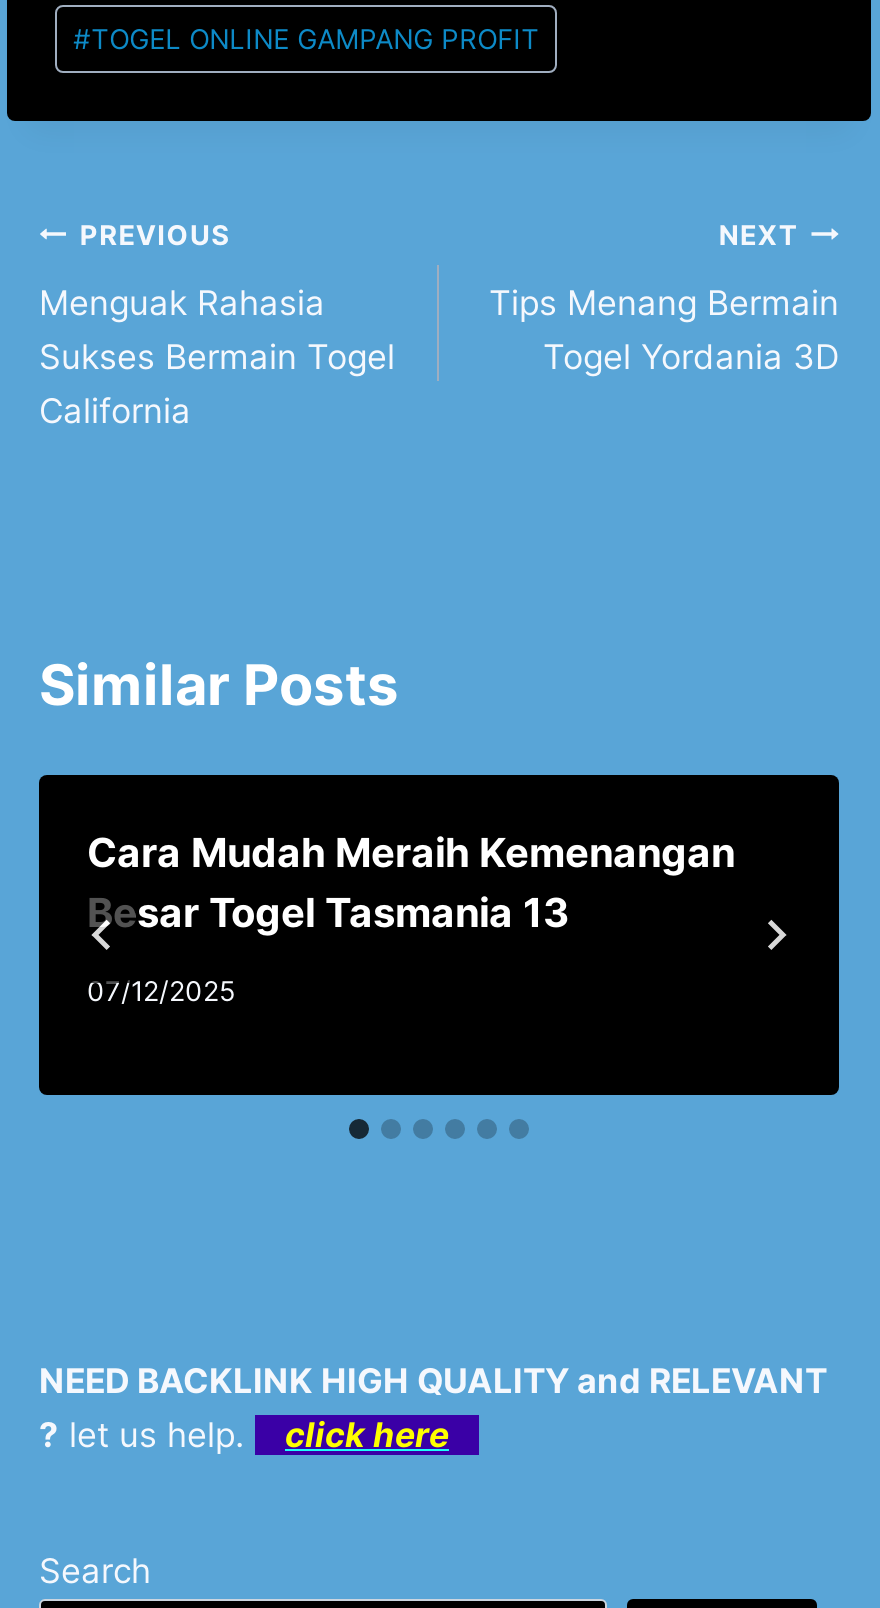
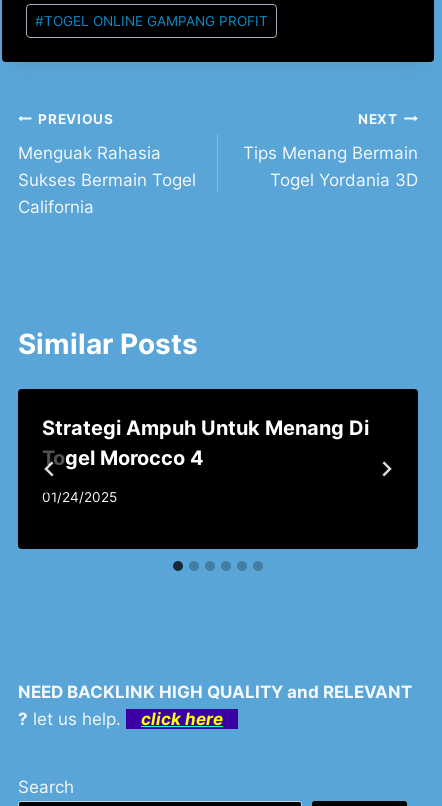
[87,829,735,937] Cara Mudah Meraih Kemenangan | Besar Togel Tasmania 13 -> [42,416,369,470] Strategi Ampuh Untuk Menang Di | Togel Morocco 4
[87,974,235,1006] 07/12/2025 -> [42,489,117,505] 01/24/2025

